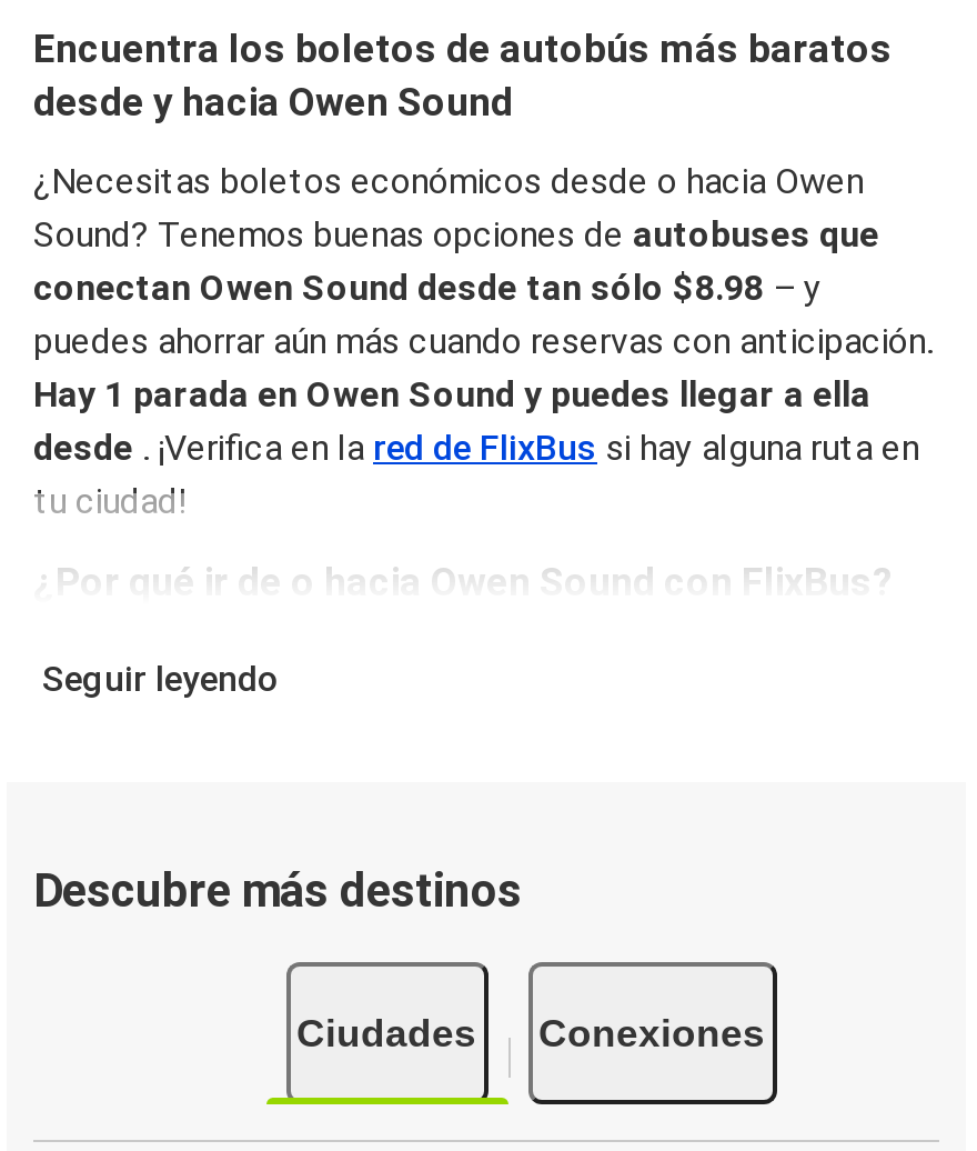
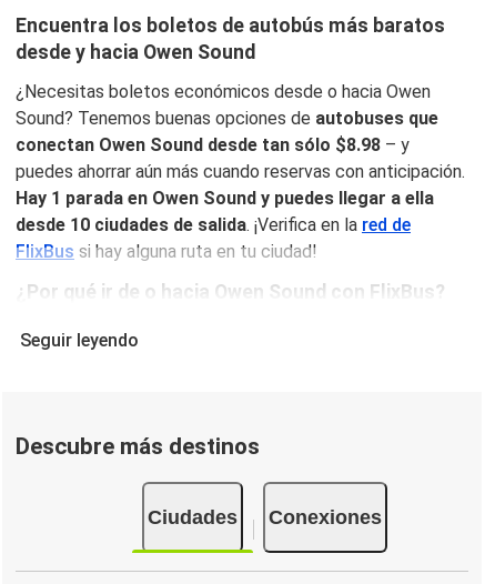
[33,427,919,523] desde. ¡Verifica en la red de FlixBus si hay alguna ruta en | tu ciudad! -> [16,215,411,262] desde 10 ciudades de salida. ¡Verifica en la red de | FlixBus si hay alguna ruta en tu ciudad!

